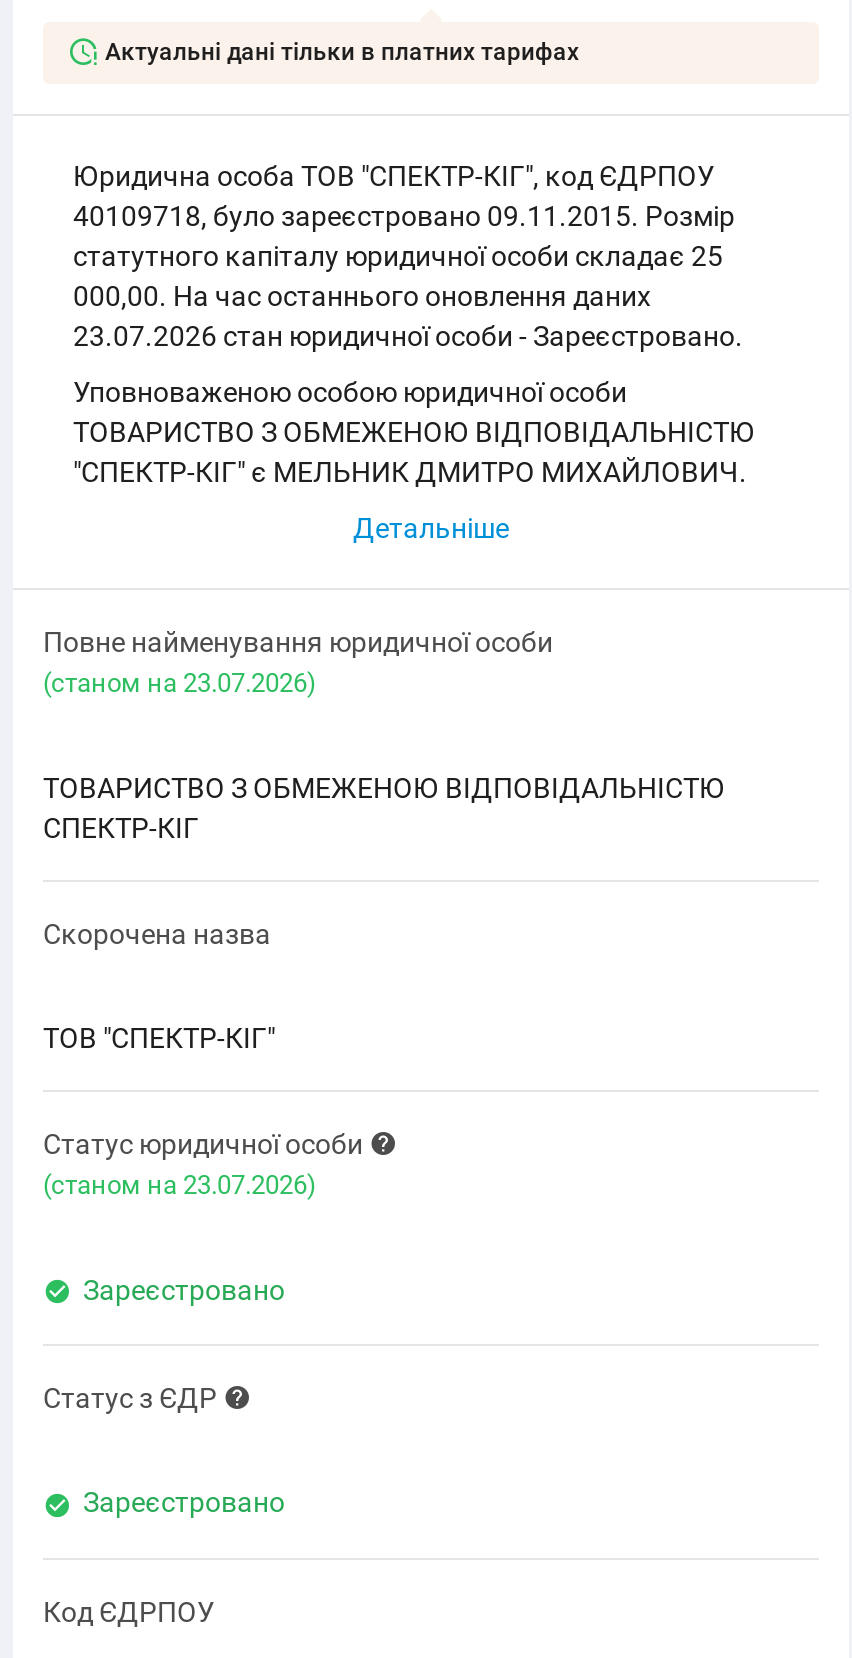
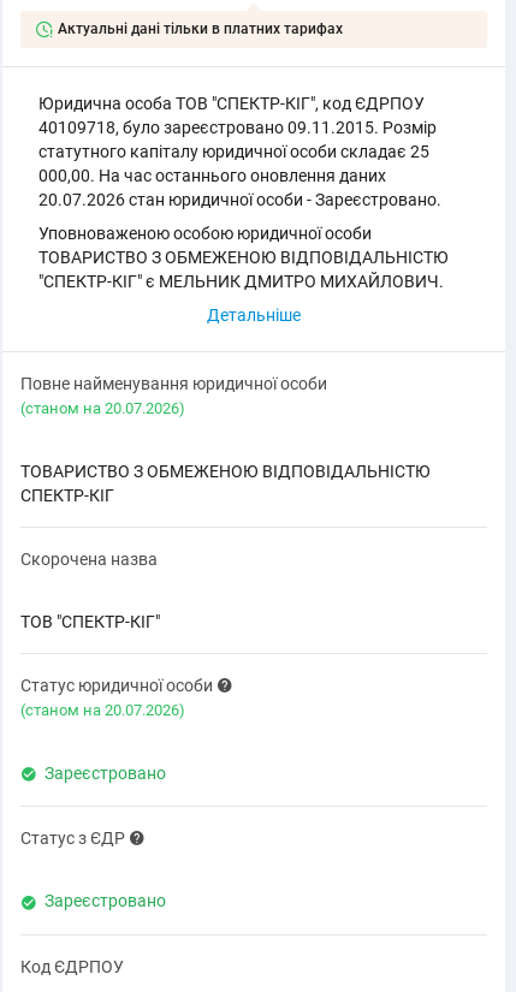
[73,320,743,352] 23.07.2026 стан юридичної особи - Зареєстровано. -> [38,190,441,209] 20.07.2026 стан юридичної особи - Зареєстровано.
[43,668,317,698] (cтаном на 23.07.2026) -> [20,399,185,417] (cтаном на 20.07.2026)
[43,1170,317,1200] (cтаном на 23.07.2026) -> [20,701,185,719] (cтаном на 20.07.2026)

